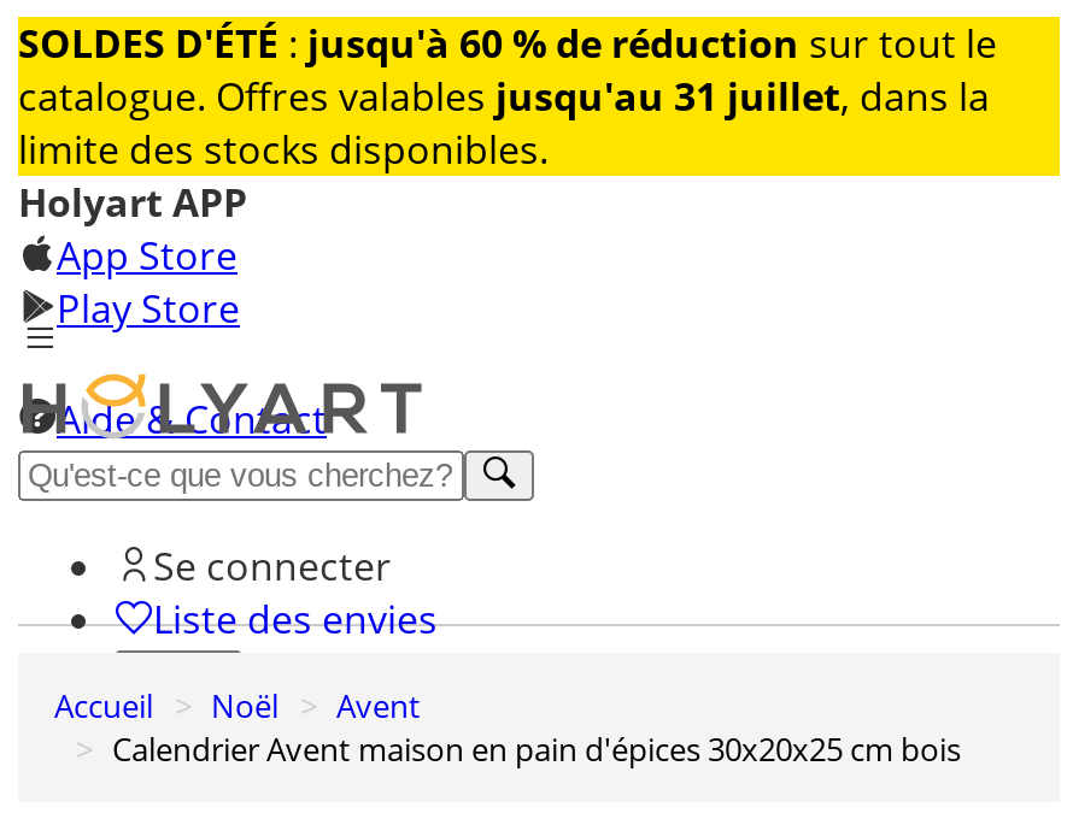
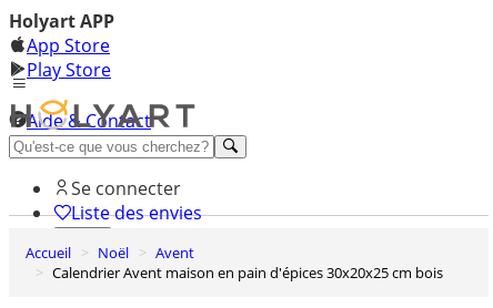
[18,14,1062,178] [image] | SOLDES D'ÉTÉ: jusqu'à 60 % de réduction sur tout le | catalogue. Offres valables jusqu'au 31 juillet, dans la | limite des stocks disponibles. -> none

